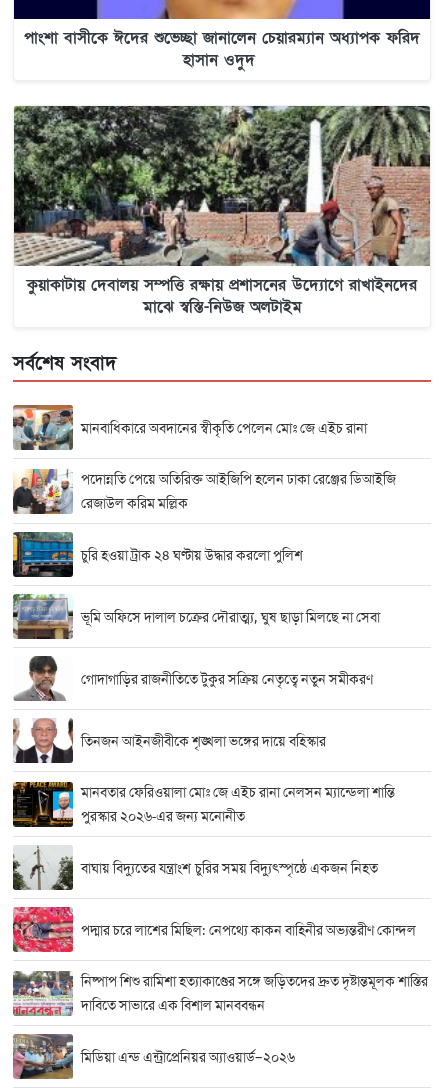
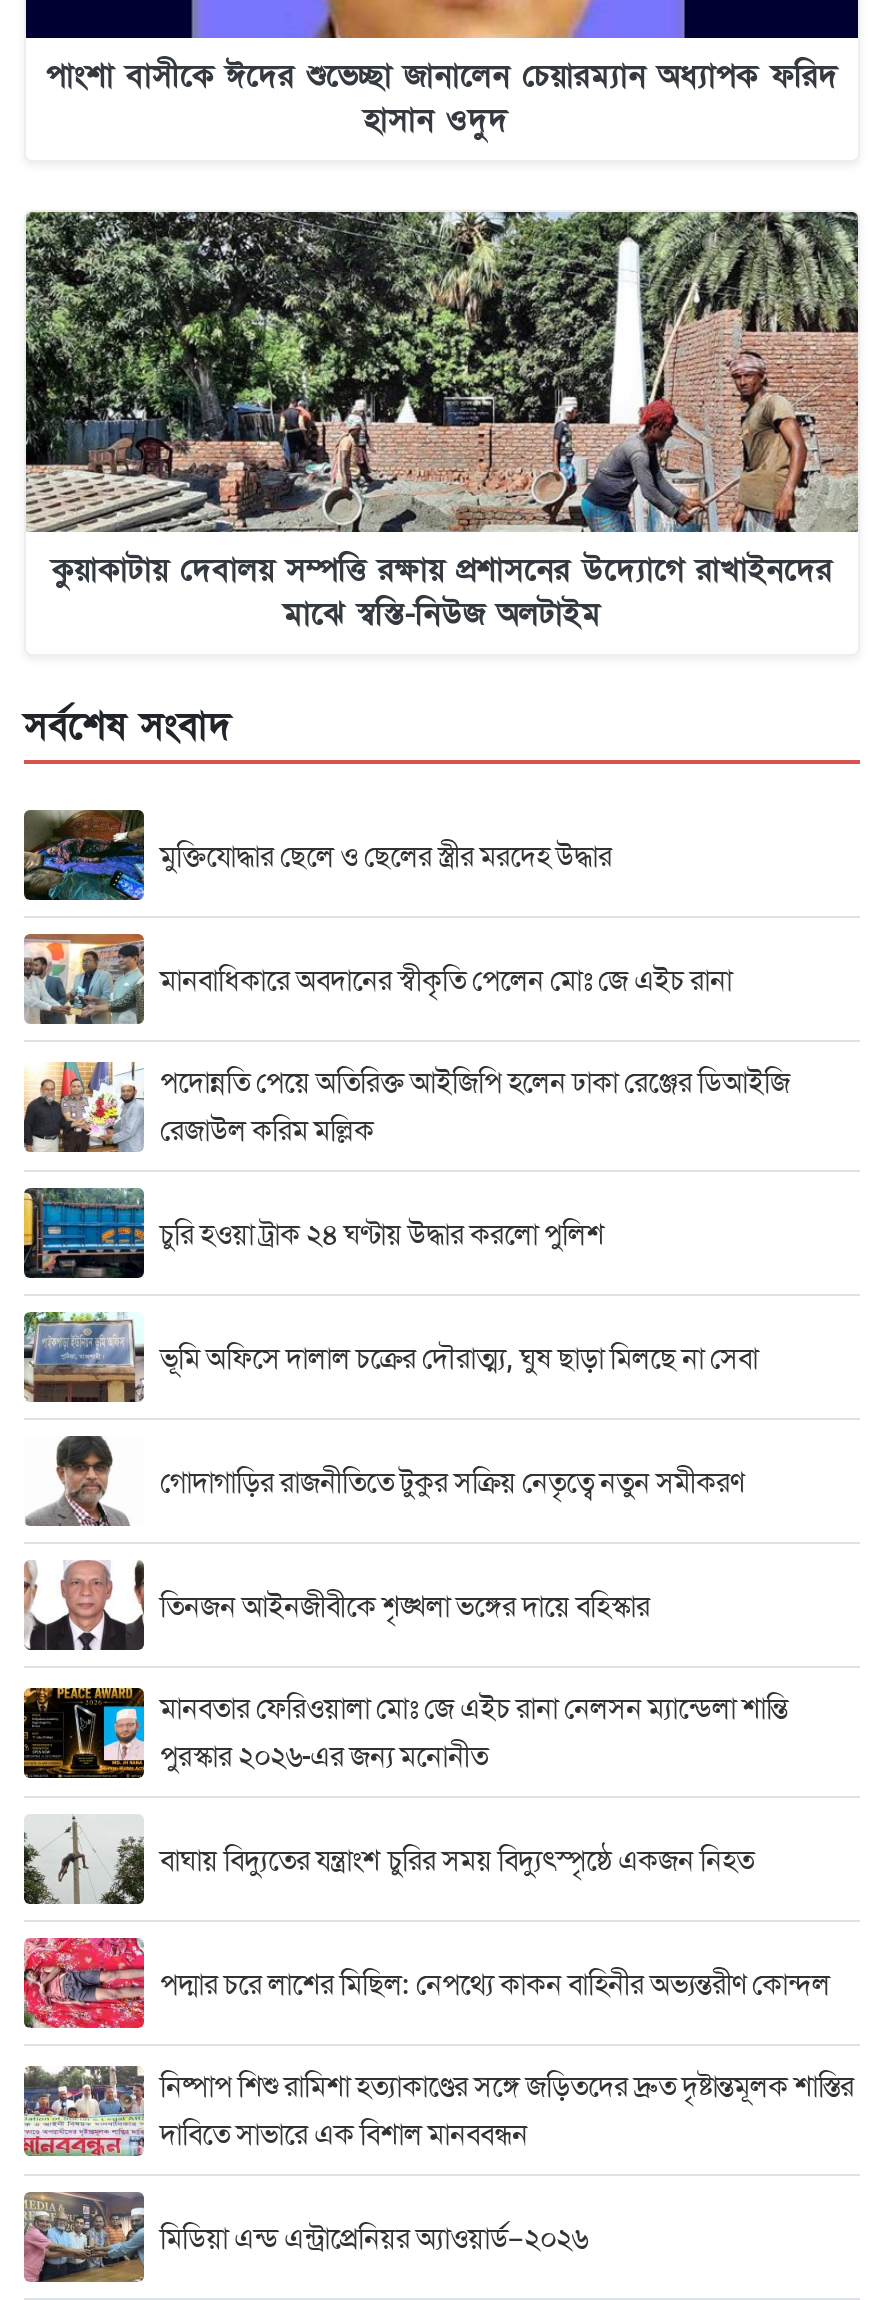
none -> [22,808,612,902] [image] | মুক্তিযোদ্ধার ছেলে ও ছেলের স্ত্রীর মরদেহ উদ্ধার

